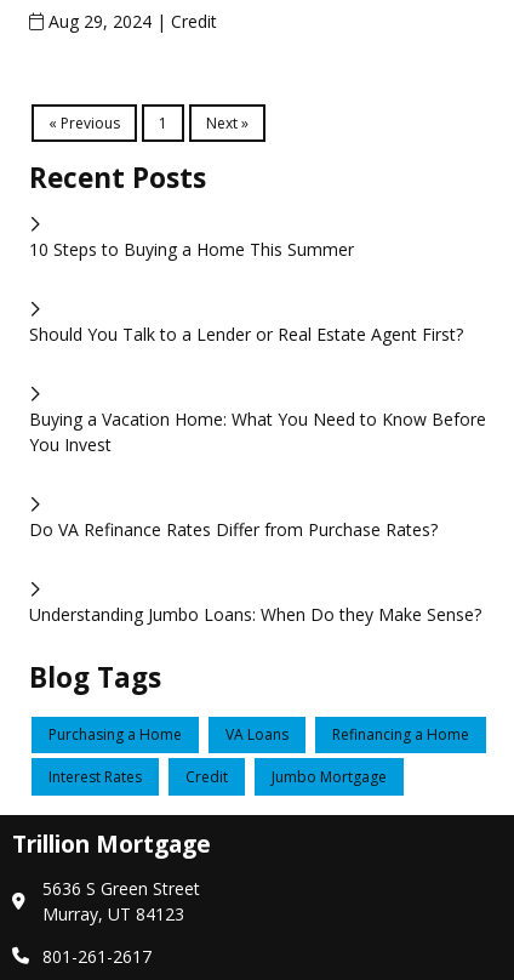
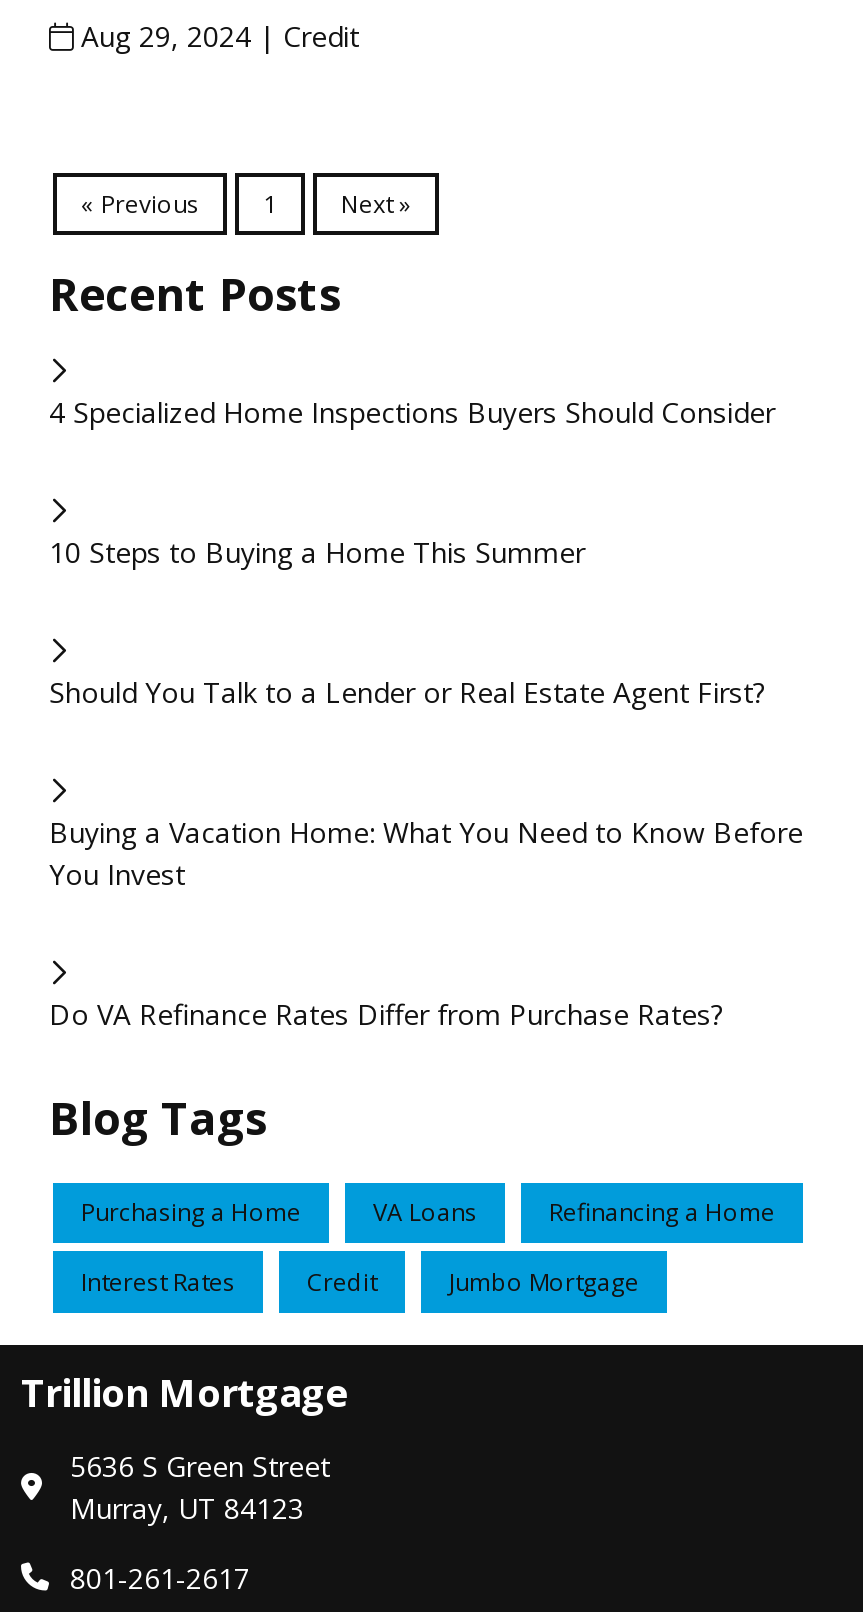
none -> [49,393,775,431] 4 Specialized Home Inspections Buyers Should Consider
moved [29,237,486,541] -> [49,533,803,1033]: 10 Steps to Buying a Home This Summer | Should You Talk to a Lender or Real Estate Agent First? | Buying a Vacation Home: What You Need to Know Before | You Invest | Do VA Refinance Rates Differ from Purchase Rates?
[29,603,481,626] Understanding Jumbo Loans: When Do they Make Sense? -> none

